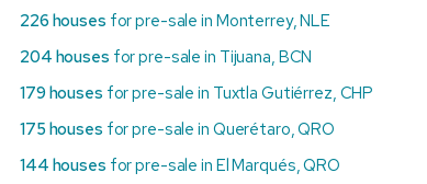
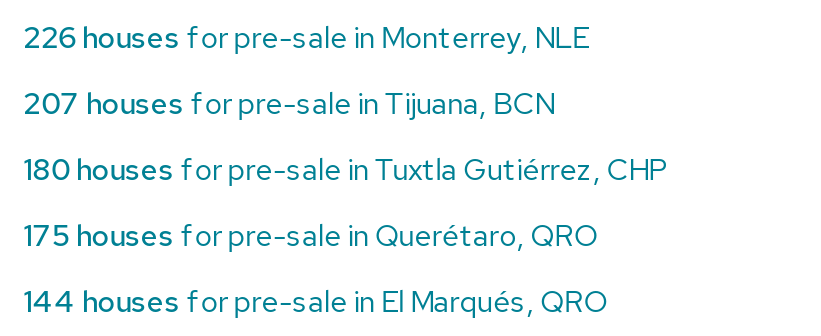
[20,46,312,68] 204 houses for pre-sale in Tijuana, BCN -> [23,83,554,123] 207 houses for pre-sale in Tijuana, BCN
[20,82,374,104] 179 houses for pre-sale in Tuxtla Gutiérrez, CHP -> [23,149,668,189] 180 houses for pre-sale in Tuxtla Gutiérrez, CHP

